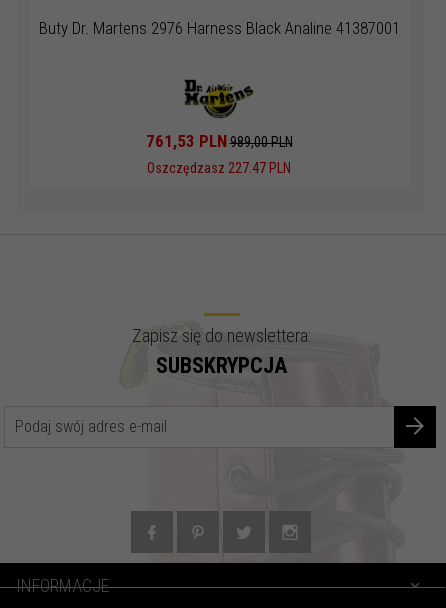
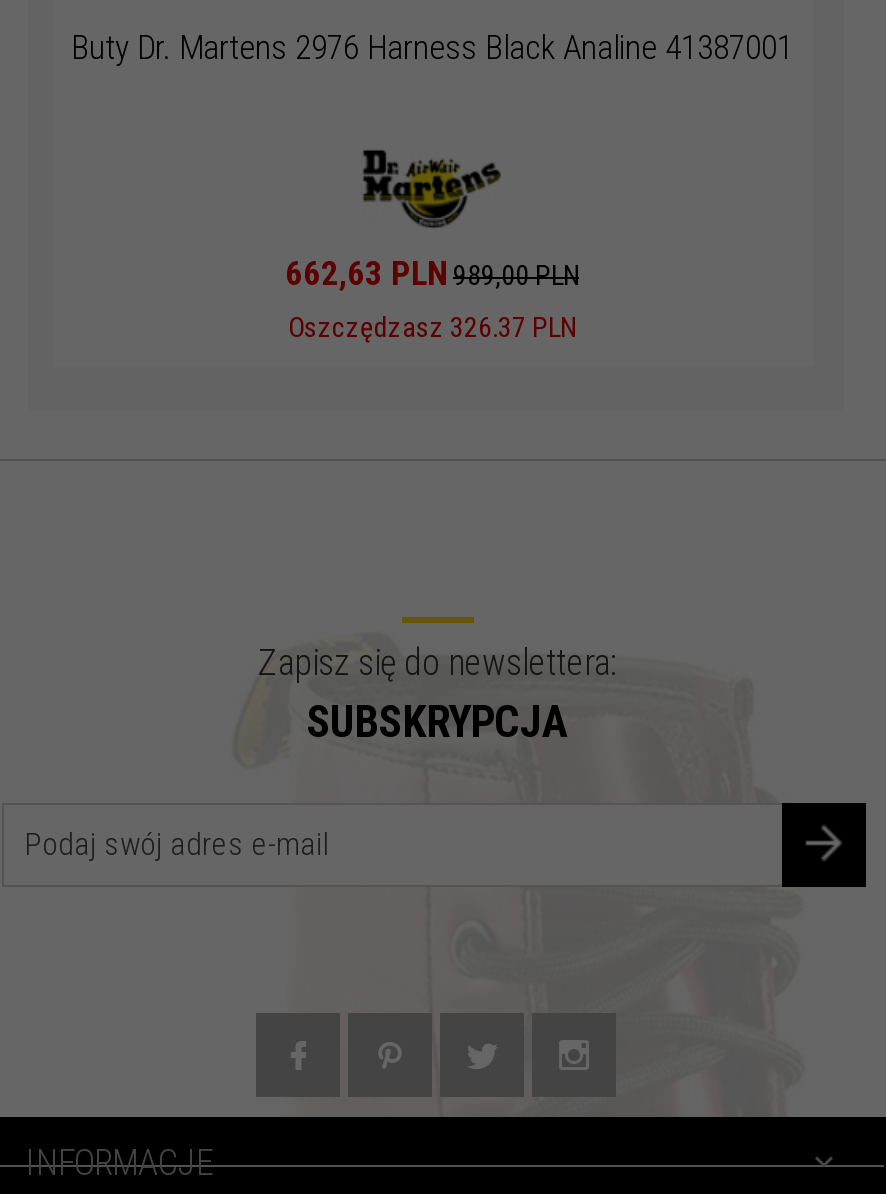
[145,131,292,151] 761,53 PLN 989,00 PLN -> [285,254,579,294] 662,63 PLN 989,00 PLN
[147,160,291,176] Oszczędzasz 227.47 PLN -> [288,312,576,344] Oszczędzasz 326.37 PLN

